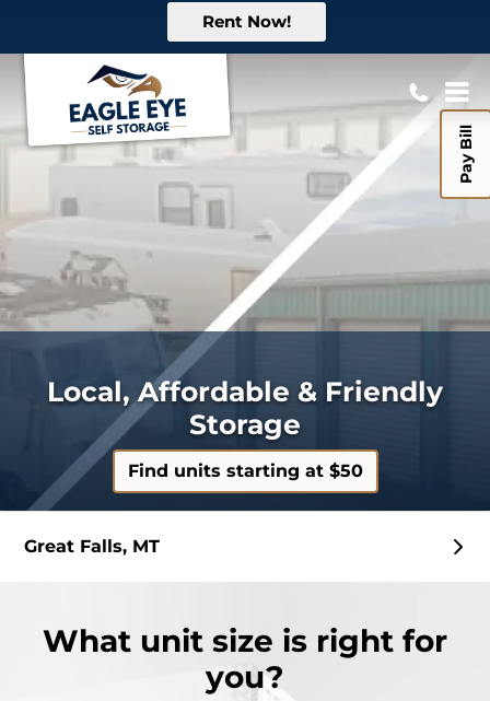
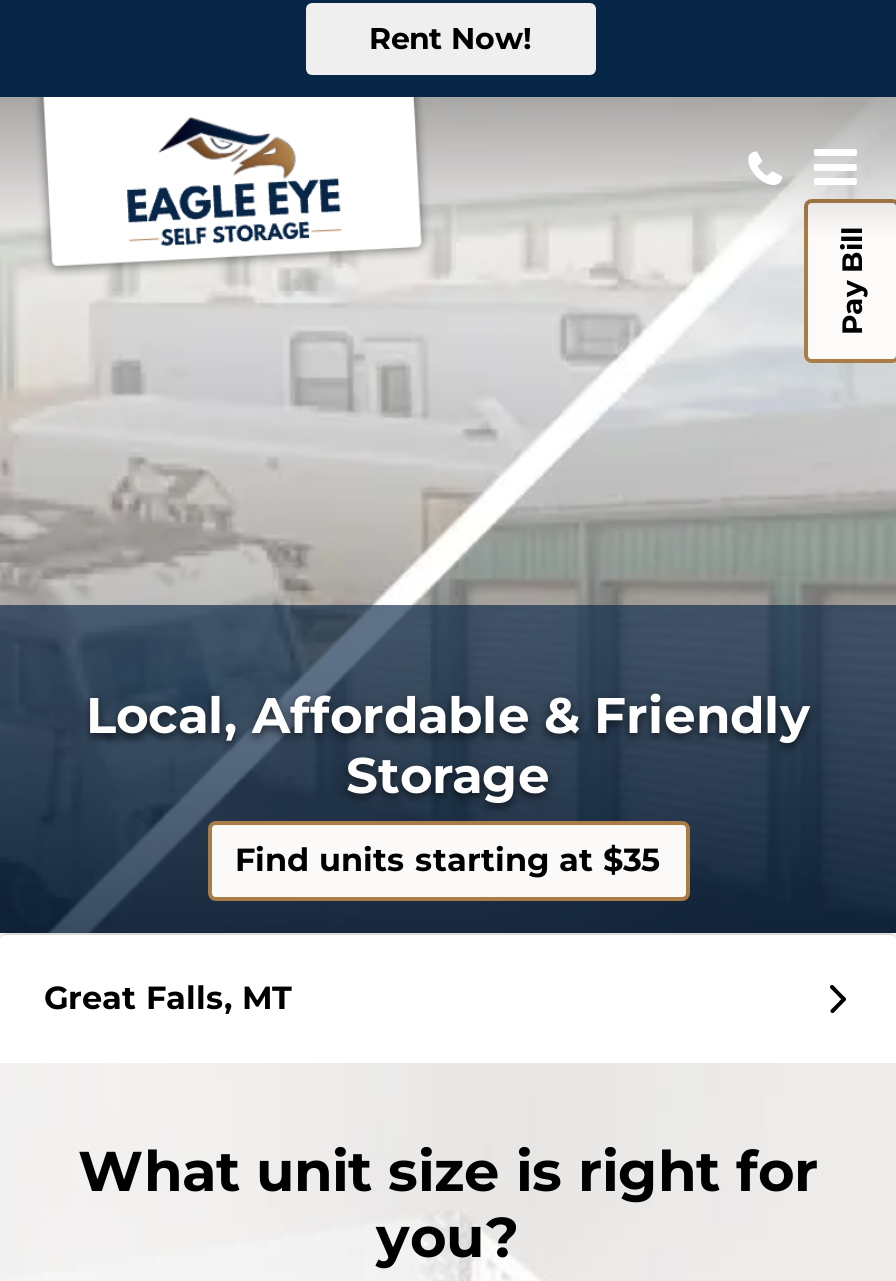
[127,460,363,481] Find units starting at $50 -> [235,841,661,879] Find units starting at $35

